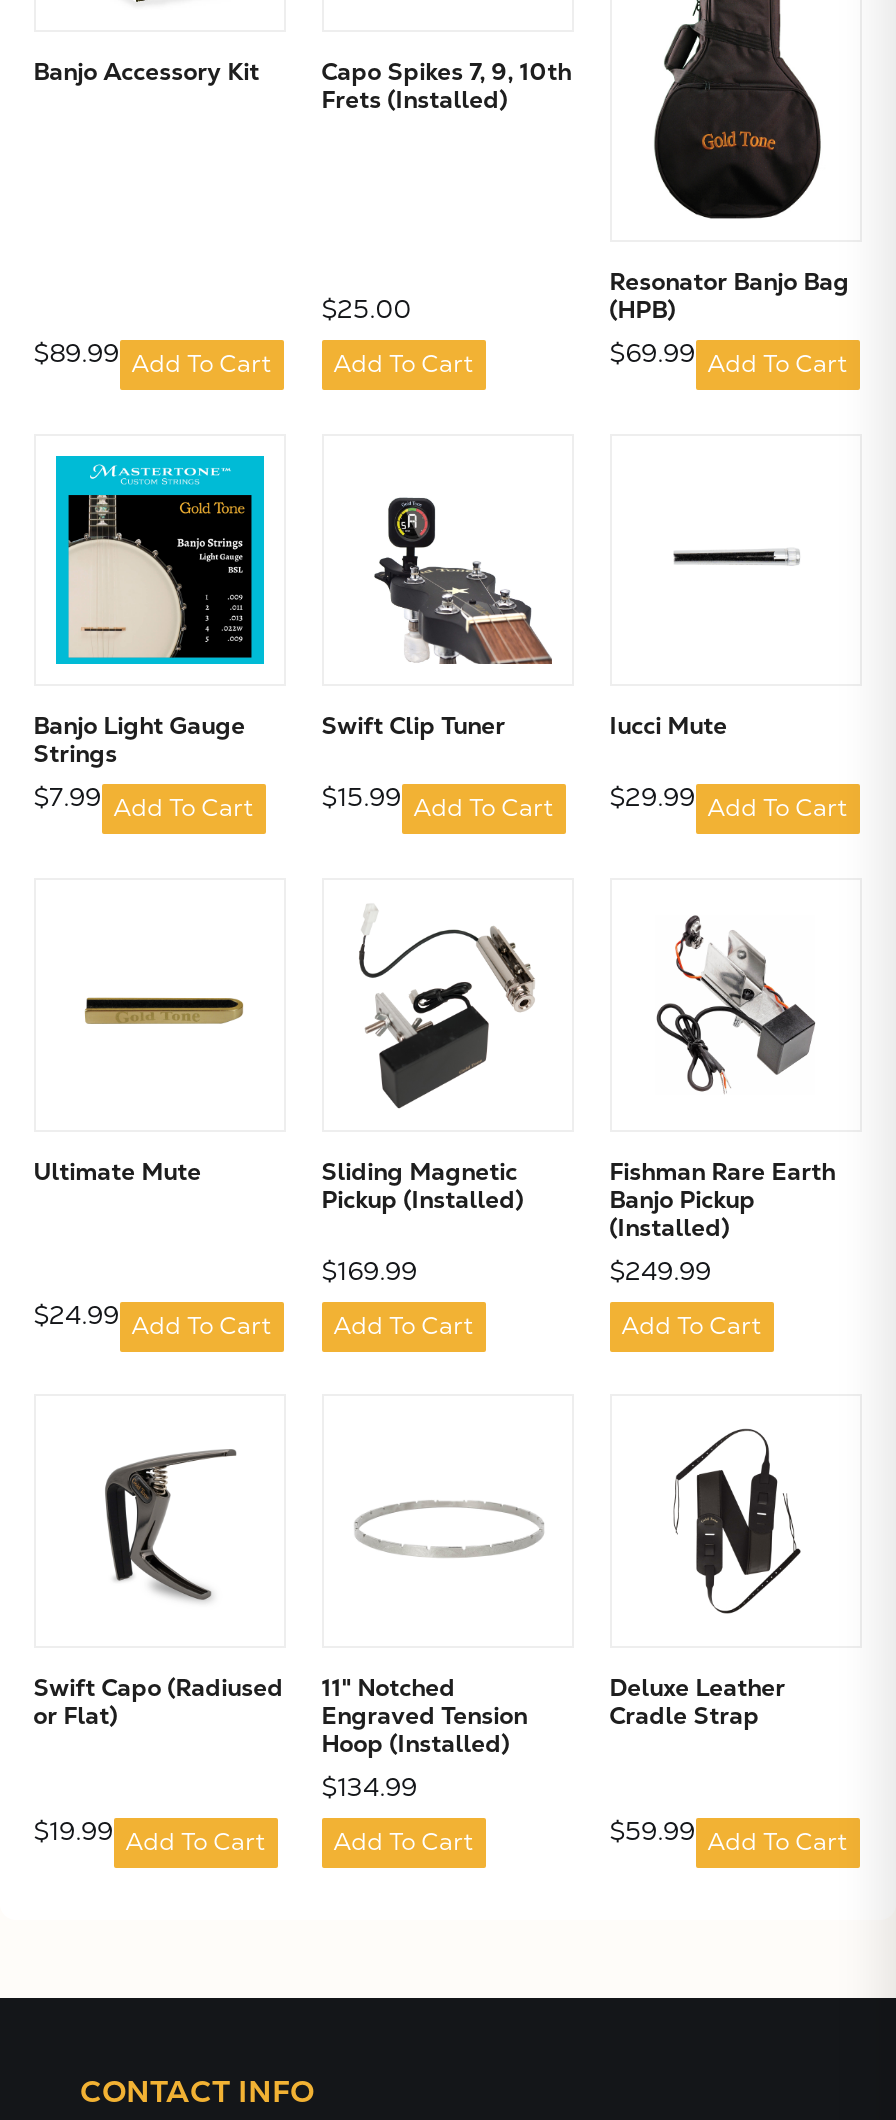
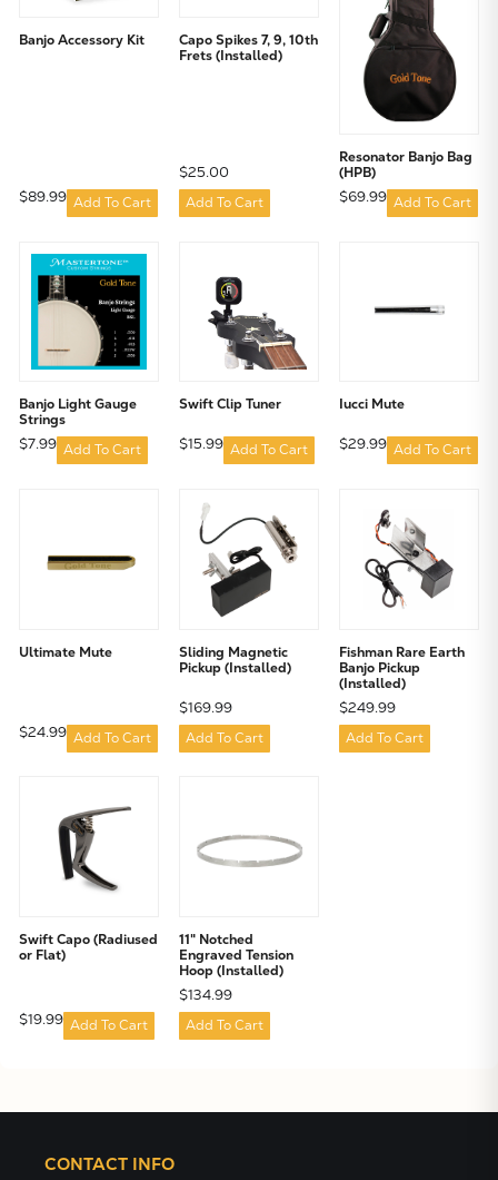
[609,1428,847,1858] [image] | Deluxe Leather | Cradle Strap | $59.99 Add To Cart -> none

